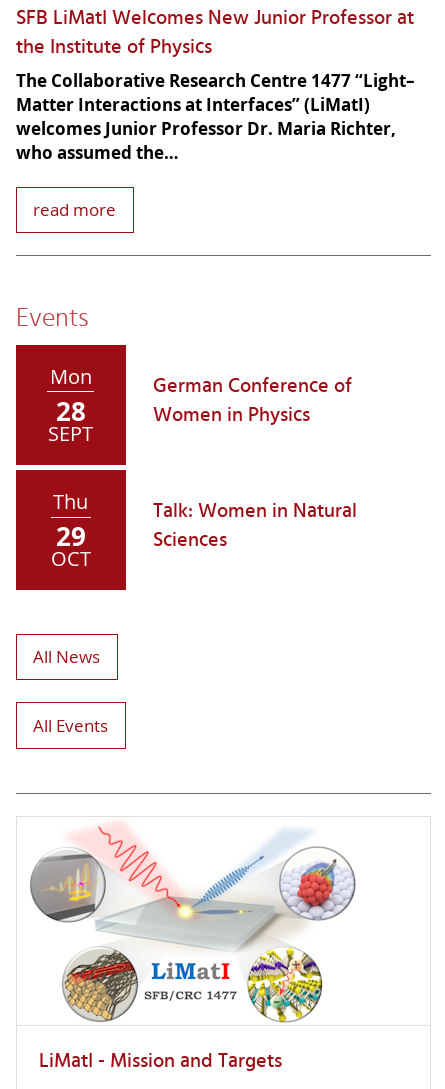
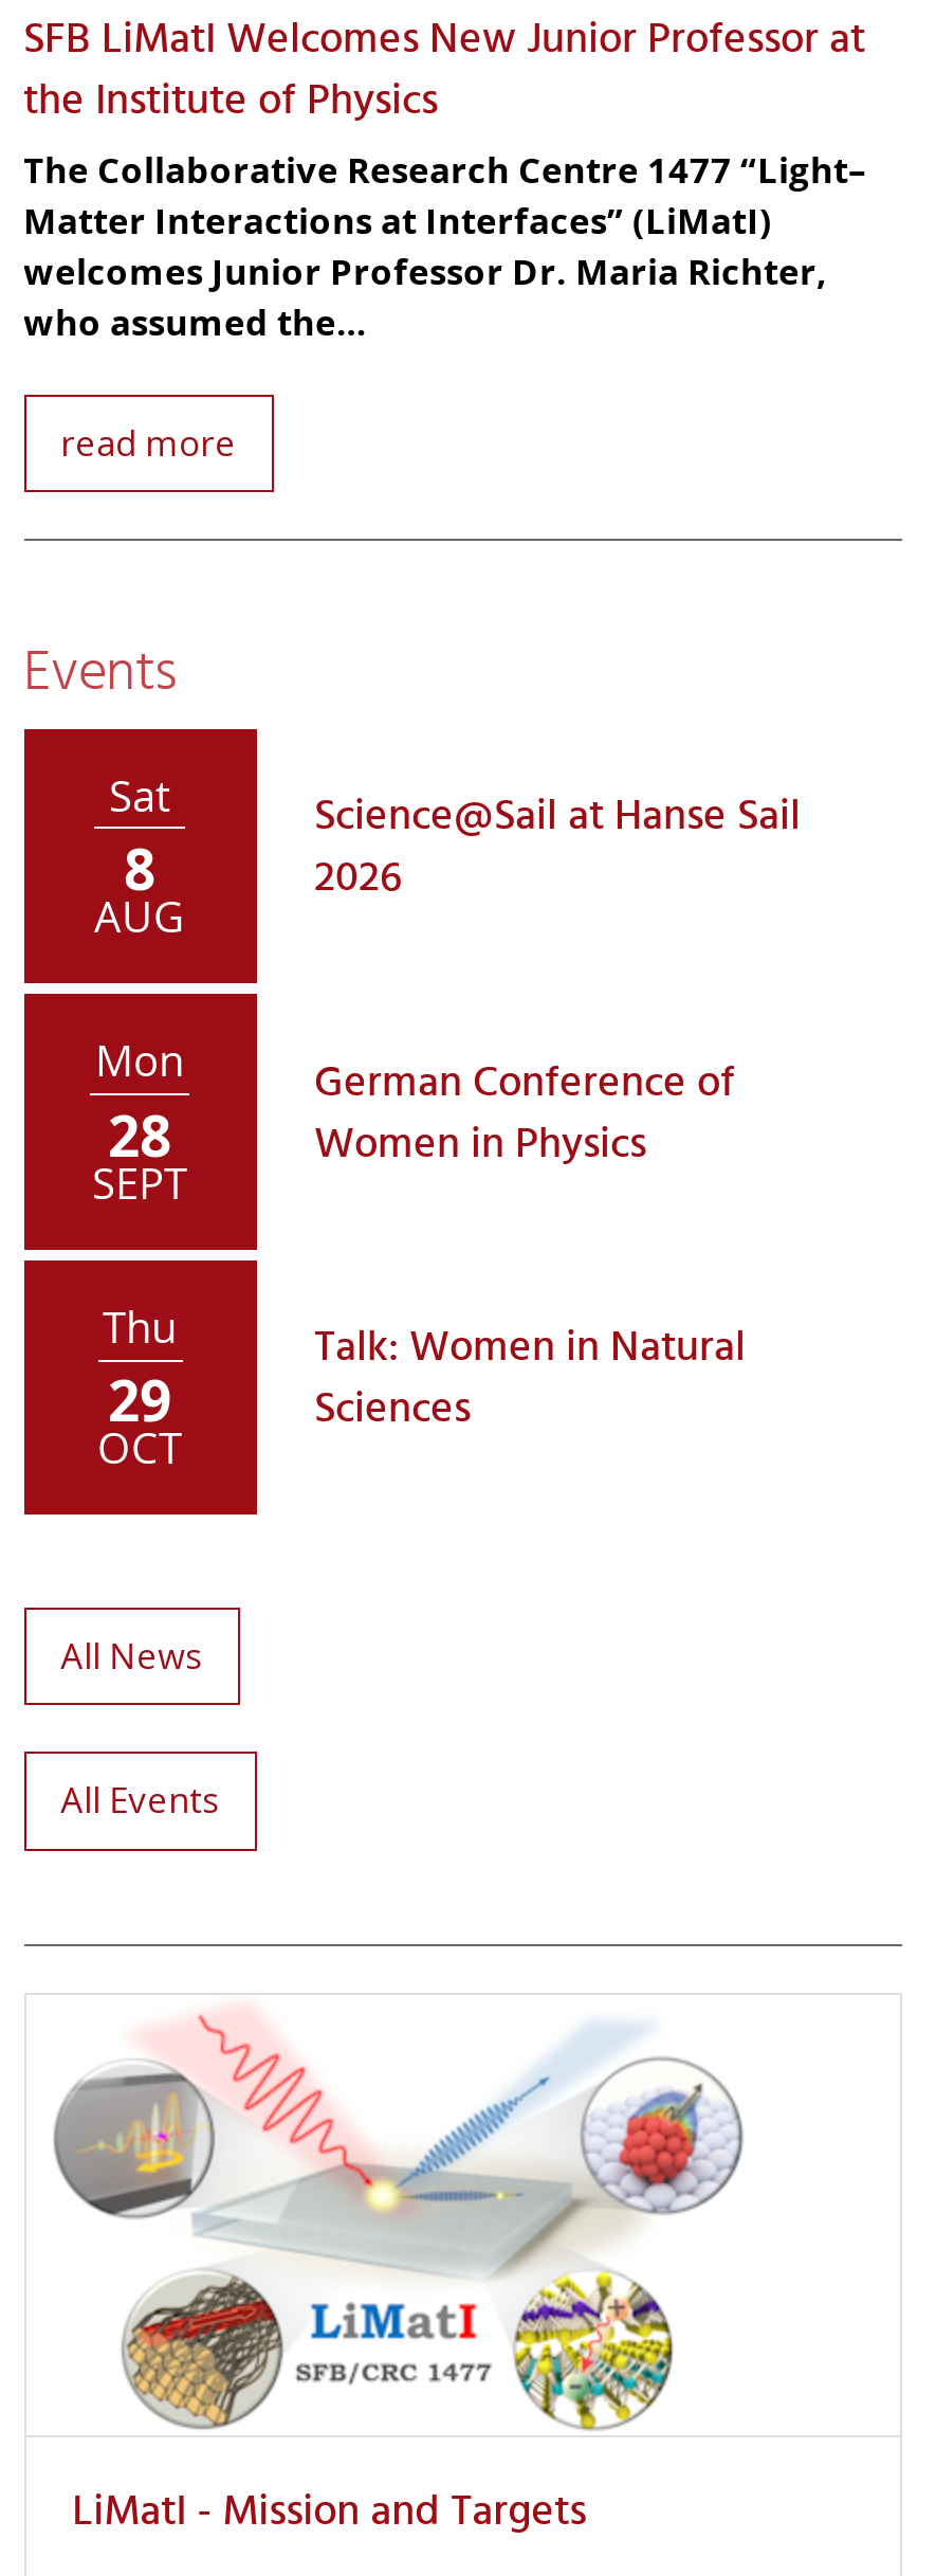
none -> [94,768,185,946] Sat | 8 | AUG
none -> [314,785,801,914] Science@Sail at Hanse Sail | 2026

